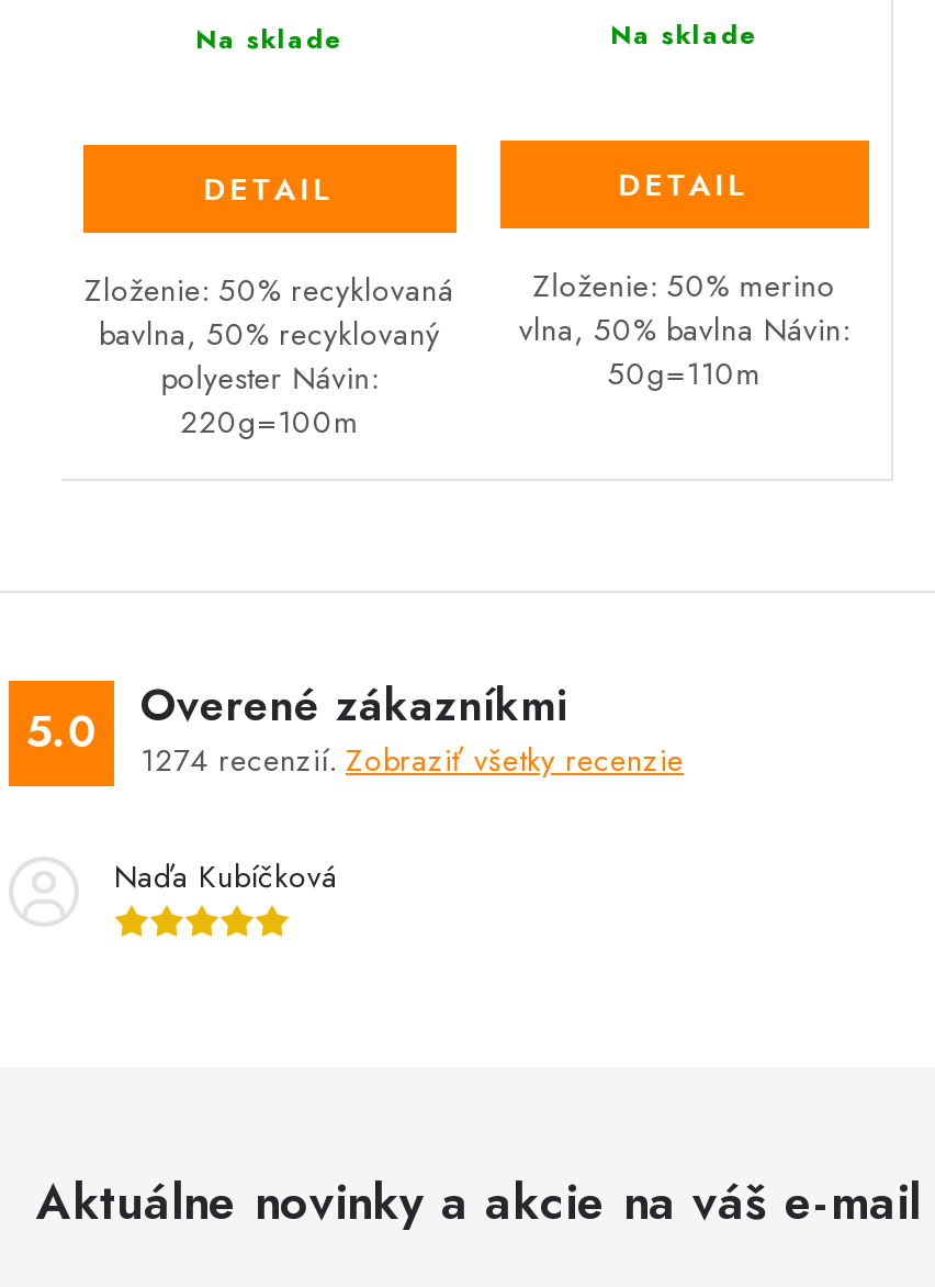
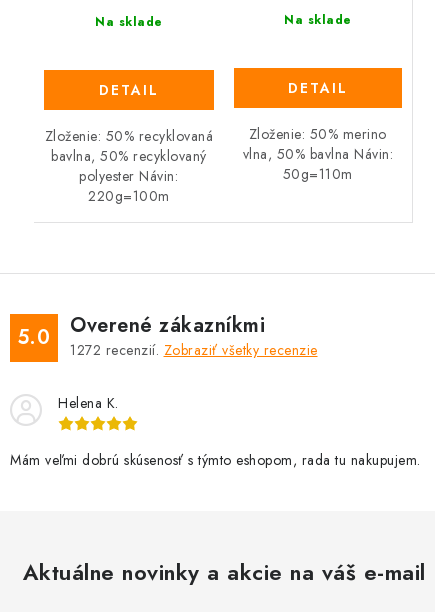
[114,737,684,897] 1274 recenzií. Zobraziť všetky recenzie | Naďa Kubíčková -> [10,340,420,470] 1272 recenzií. Zobraziť všetky recenzie | Helena K. | Mám veľmi dobrú skúsenosť s týmto eshopom, rada tu nakupujem.

